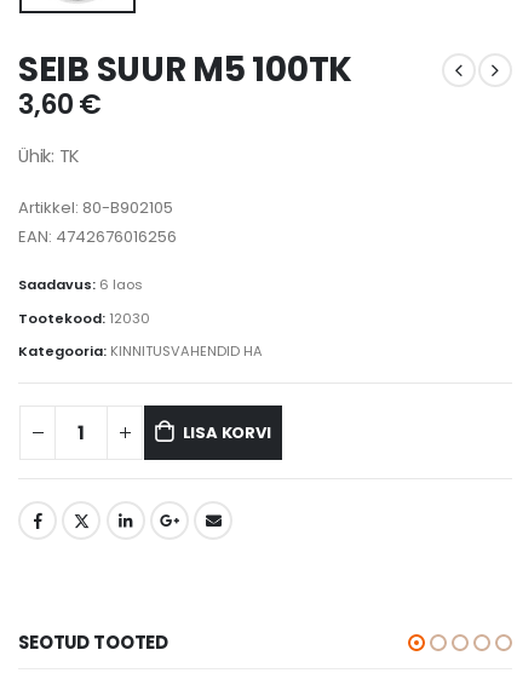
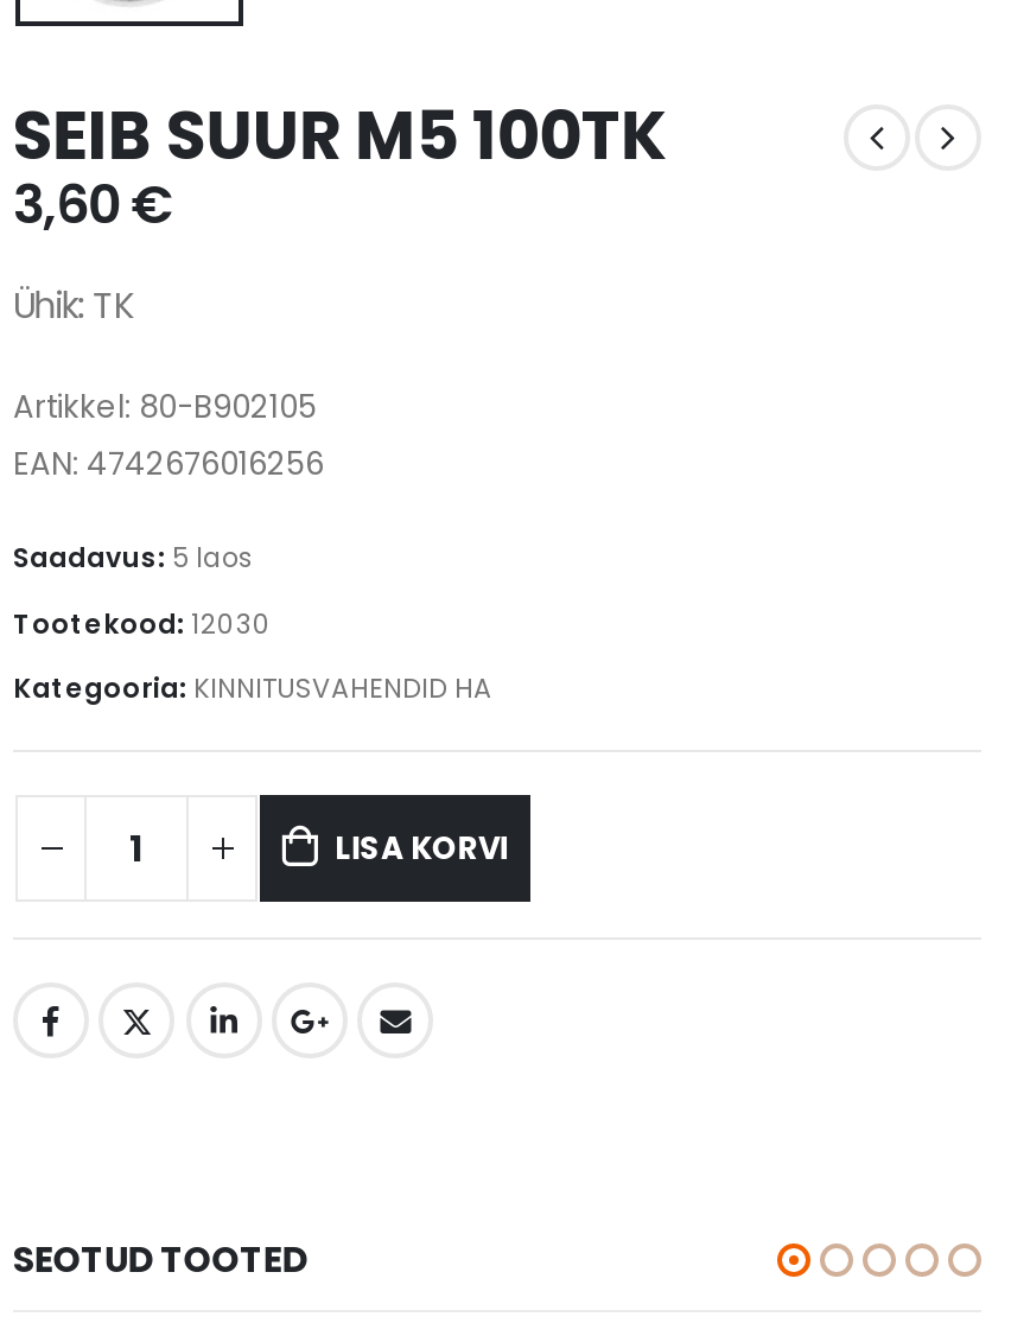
[18,275,143,294] Saadavus: 6 laos -> [13,538,255,576] Saadavus: 5 laos

